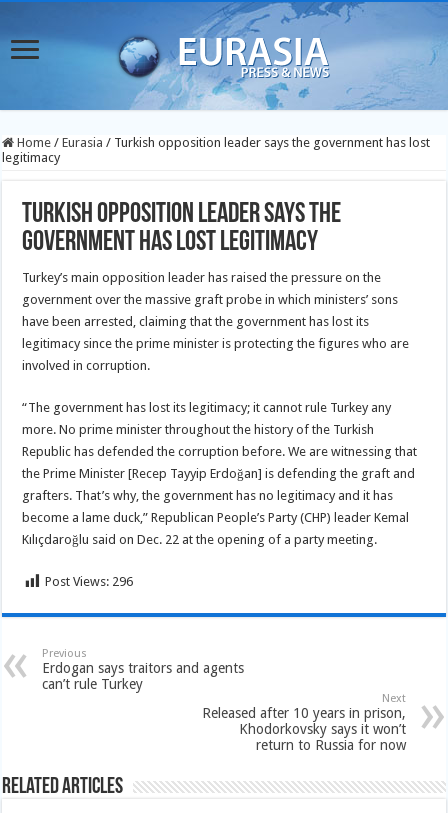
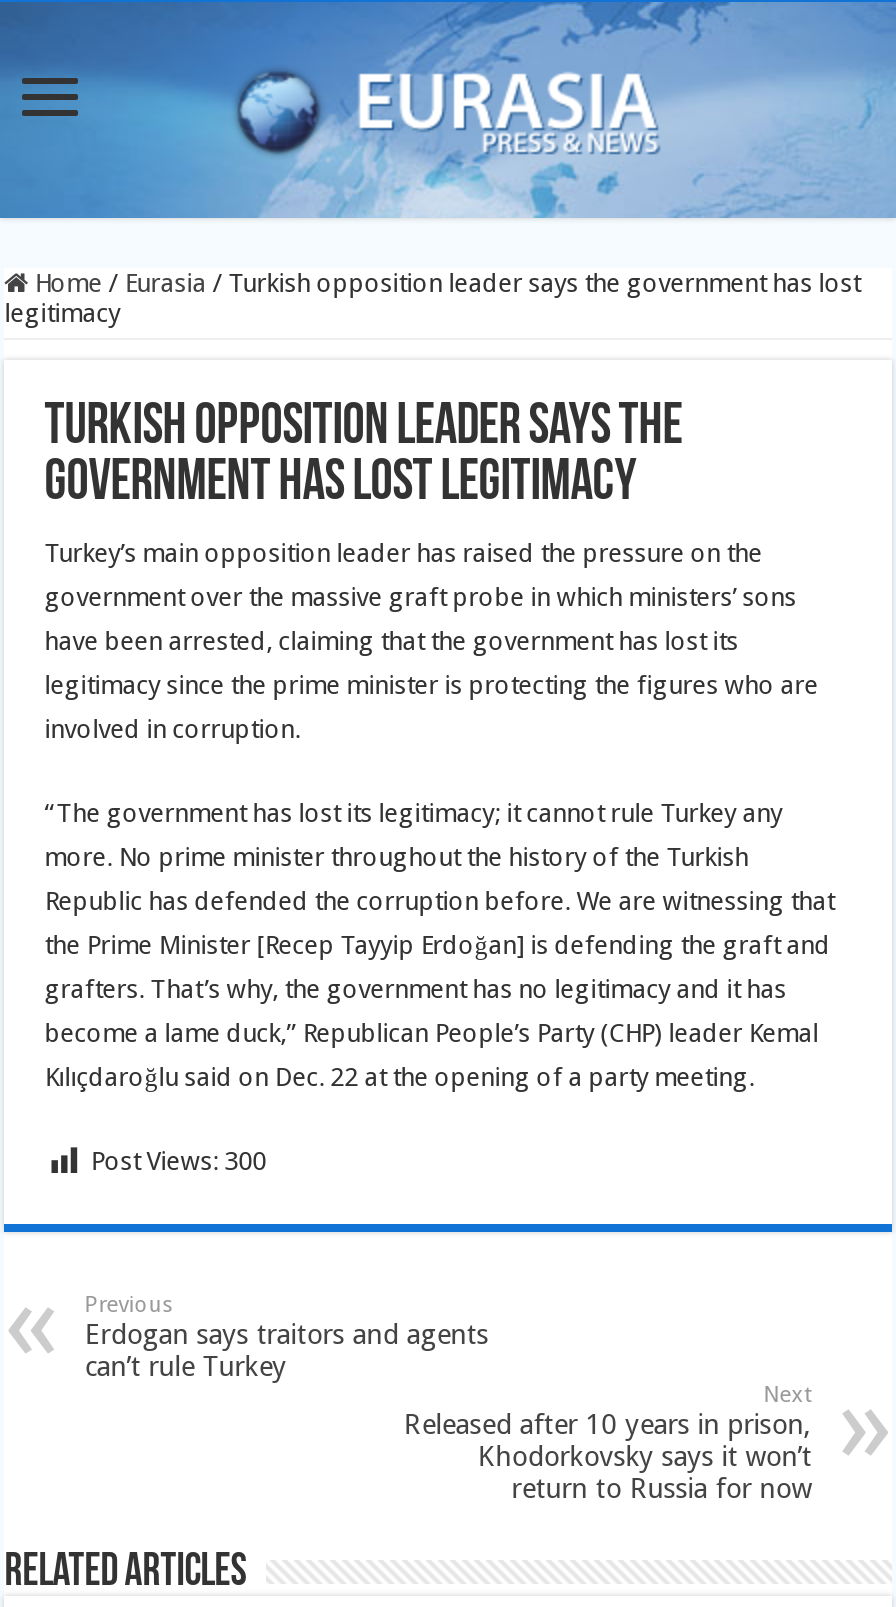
[45,574,133,589] Post Views: 296 -> [90,1146,266,1176] Post Views: 300

